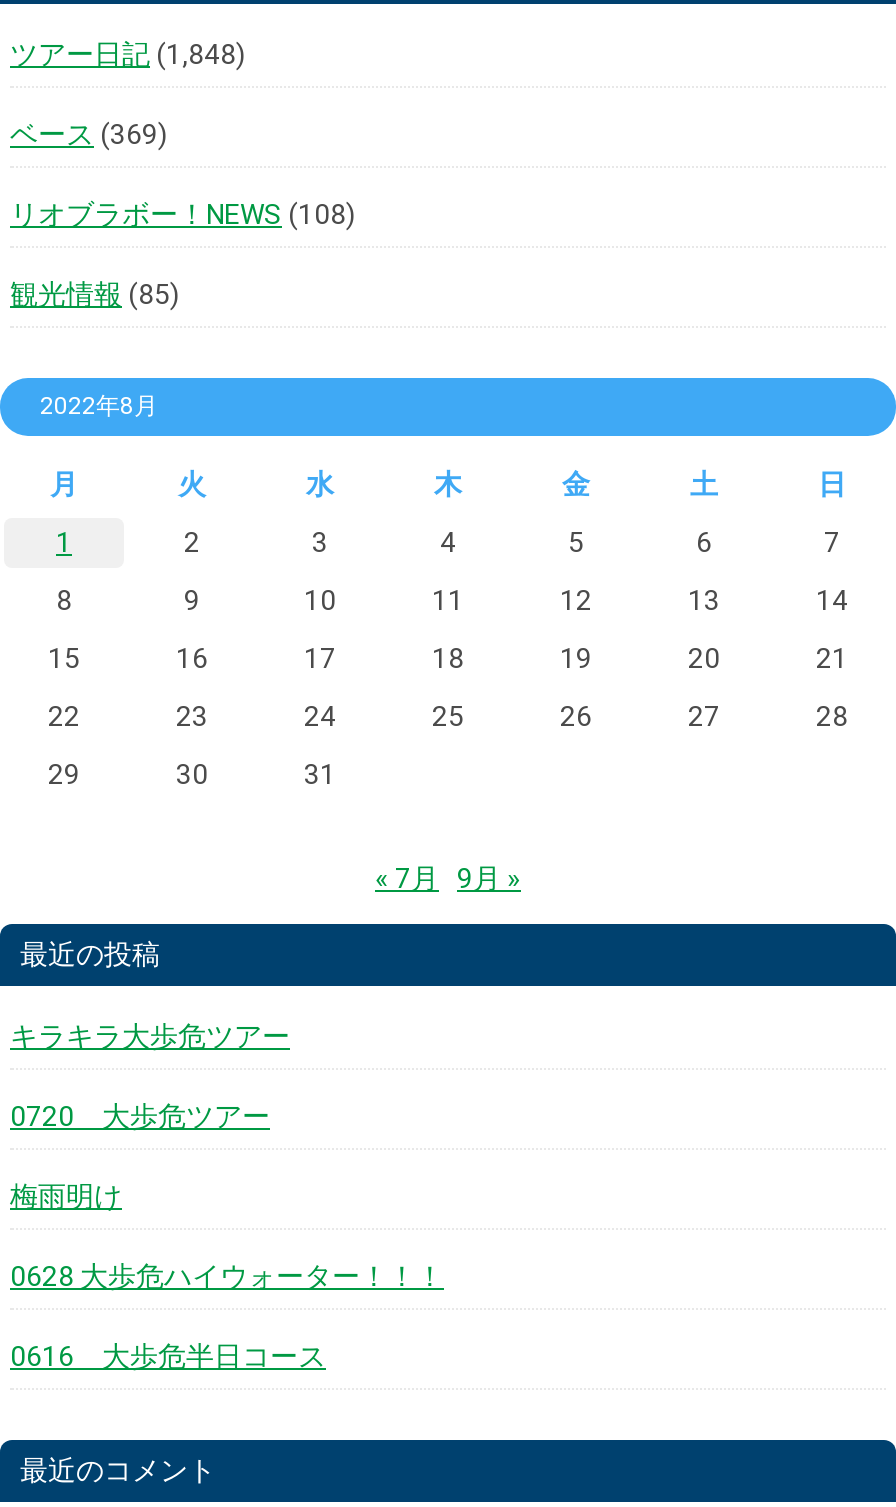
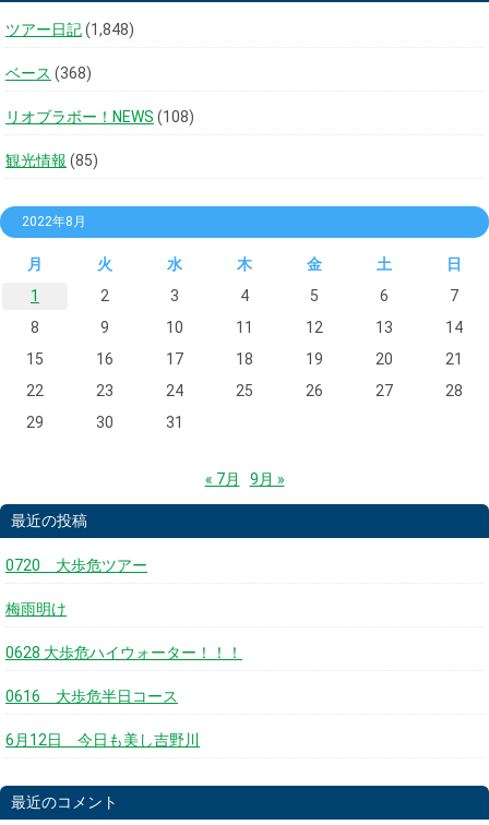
[10,117,168,149] ベース(369) -> [5,64,92,82] ベース(368)
[10,1019,290,1051] キラキラ大歩危ツアー -> none
moved [10,1099,444,1371] -> [5,556,242,705]: 0720 大歩危ツアー | 0628 大歩危ハイウォーター！！！ | 0616 大歩危半日コース
none -> [5,731,200,748] 6月12日 今日も美し吉野川

